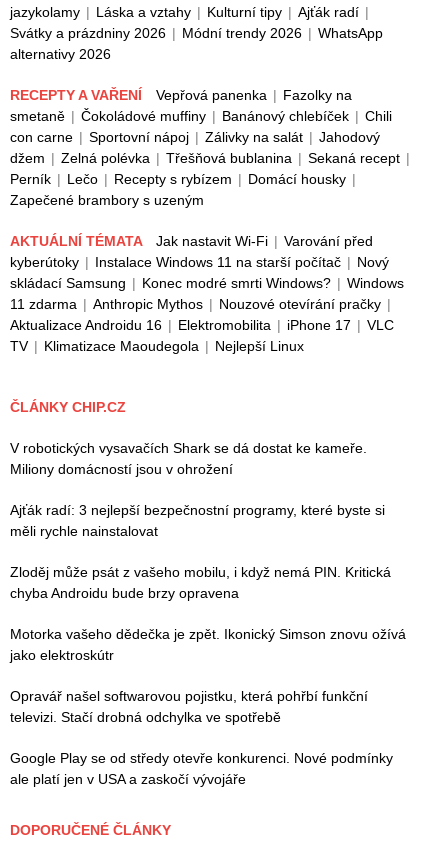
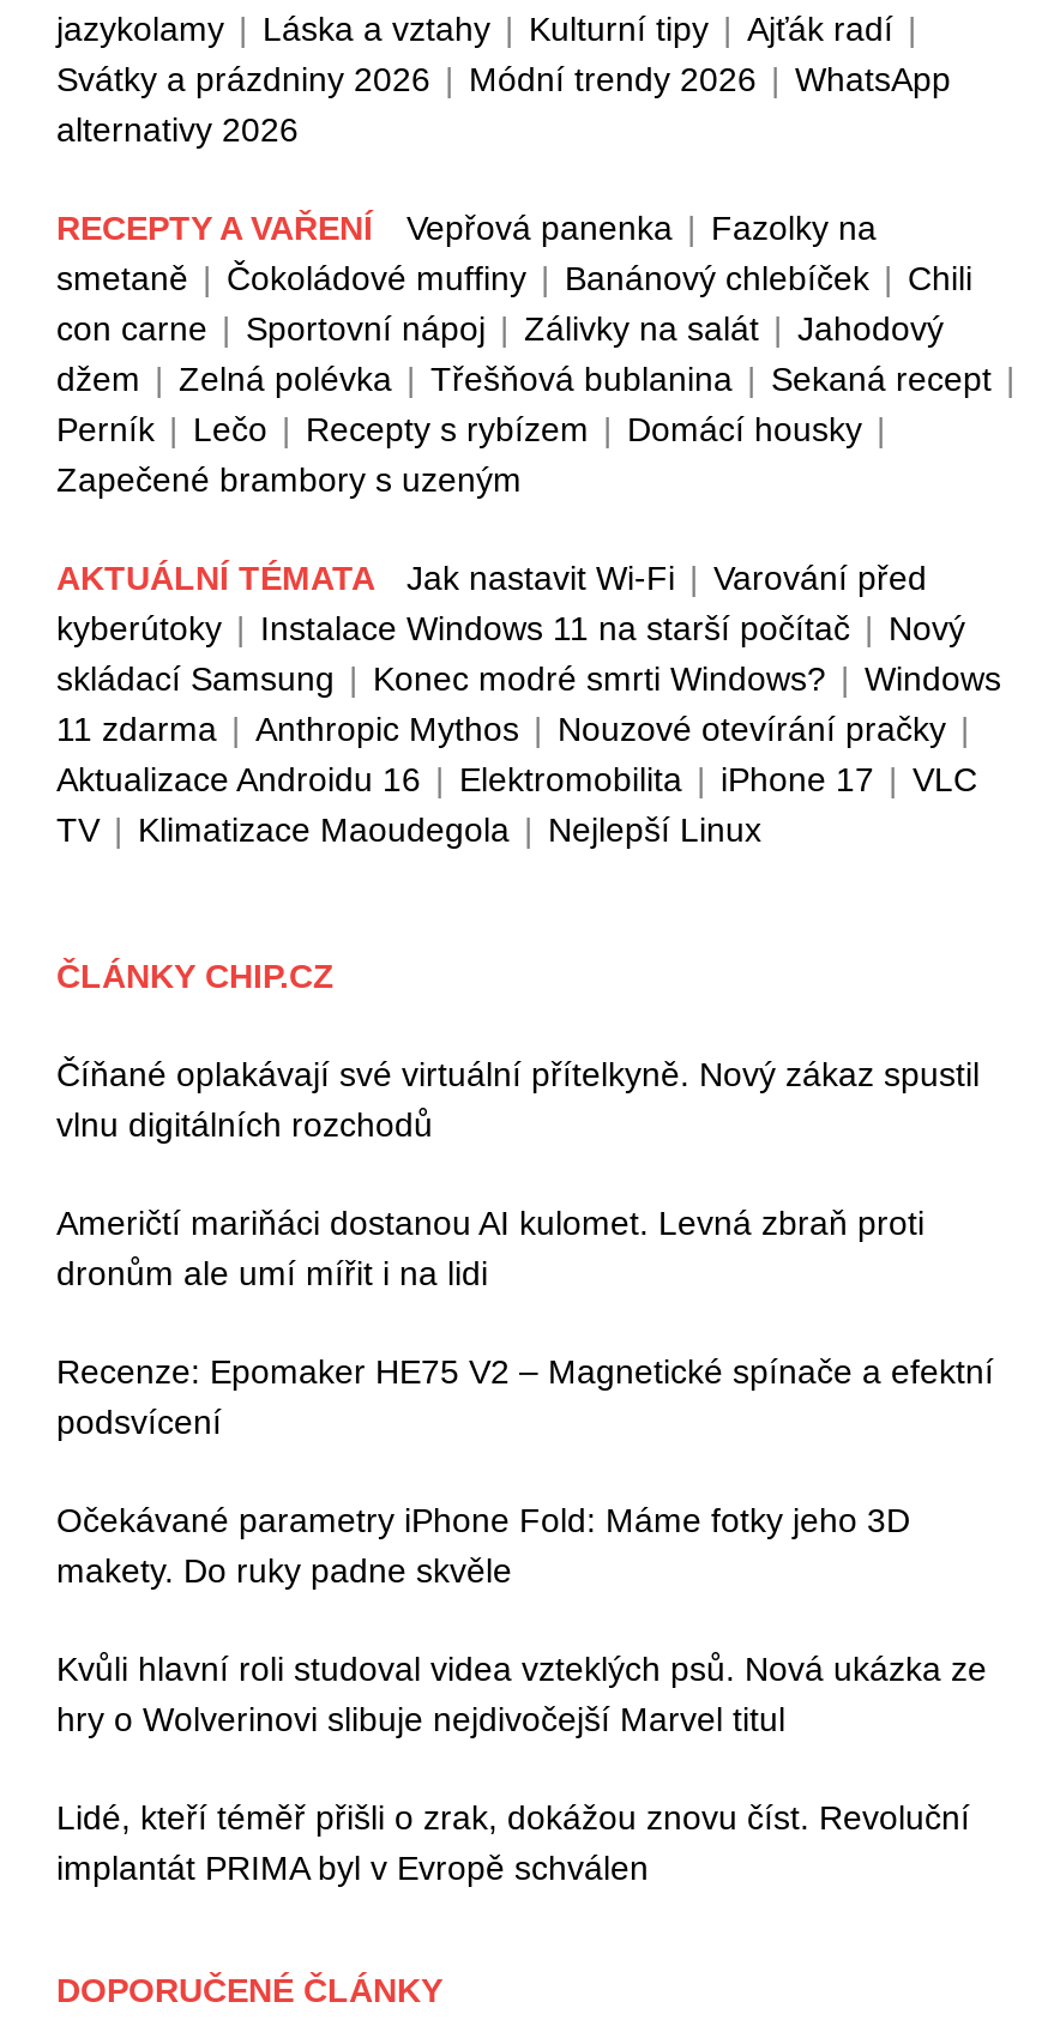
[10,440,367,477] V robotických vysavačích Shark se dá dostat ke kameře. | Miliony domácností jsou v ohrožení -> [56,1055,980,1144] Číňané oplakávají své virtuální přítelkyně. Nový zákaz spustil | vlnu digitálních rozchodů
[10,502,385,539] Ajťák radí: 3 nejlepší bezpečnostní programy, které byste si | měli rychle nainstalovat -> [56,1204,925,1292] Američtí mariňáci dostanou AI kulomet. Levná zbraň proti | dronům ale umí mířit i na lidi
[10,564,391,601] Zloděj může psát z vašeho mobilu, i když nemá PIN. Kritická | chyba Androidu bude brzy opravena -> [56,1352,994,1441] Recenze: Epomaker HE75 V2 – Magnetické spínače a efektní | podsvícení
[10,626,406,663] Motorka vašeho dědečka je zpět. Ikonický Simson znovu ožívá | jako elektroskútr -> [56,1501,910,1590] Očekávané parametry iPhone Fold: Máme fotky jeho 3D | makety. Do ruky padne skvěle
[10,688,368,725] Opravář našel softwarovou pojistku, která pohřbí funkční | televizi. Stačí drobná odchylka ve spotřebě -> [56,1650,987,1738] Kvůli hlavní roli studoval videa vzteklých psů. Nová ukázka ze | hry o Wolverinovi slibuje nejdivočejší Marvel titul
[10,750,393,787] Google Play se od středy otevře konkurenci. Nové podmínky | ale platí jen v USA a zaskočí vývojáře -> [56,1798,970,1887] Lidé, kteří téměř přišli o zrak, dokážou znovu číst. Revoluční | implantát PRIMA byl v Evropě schválen

